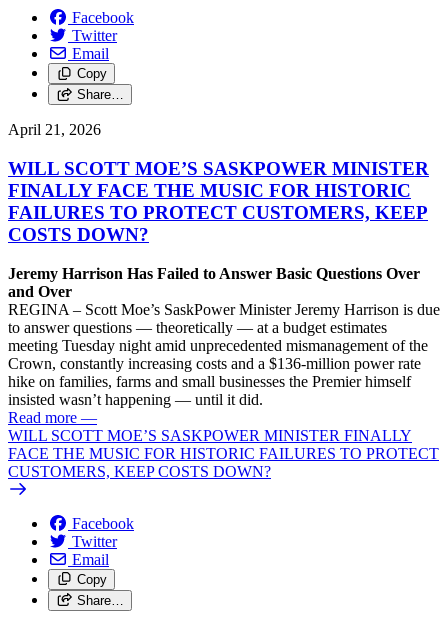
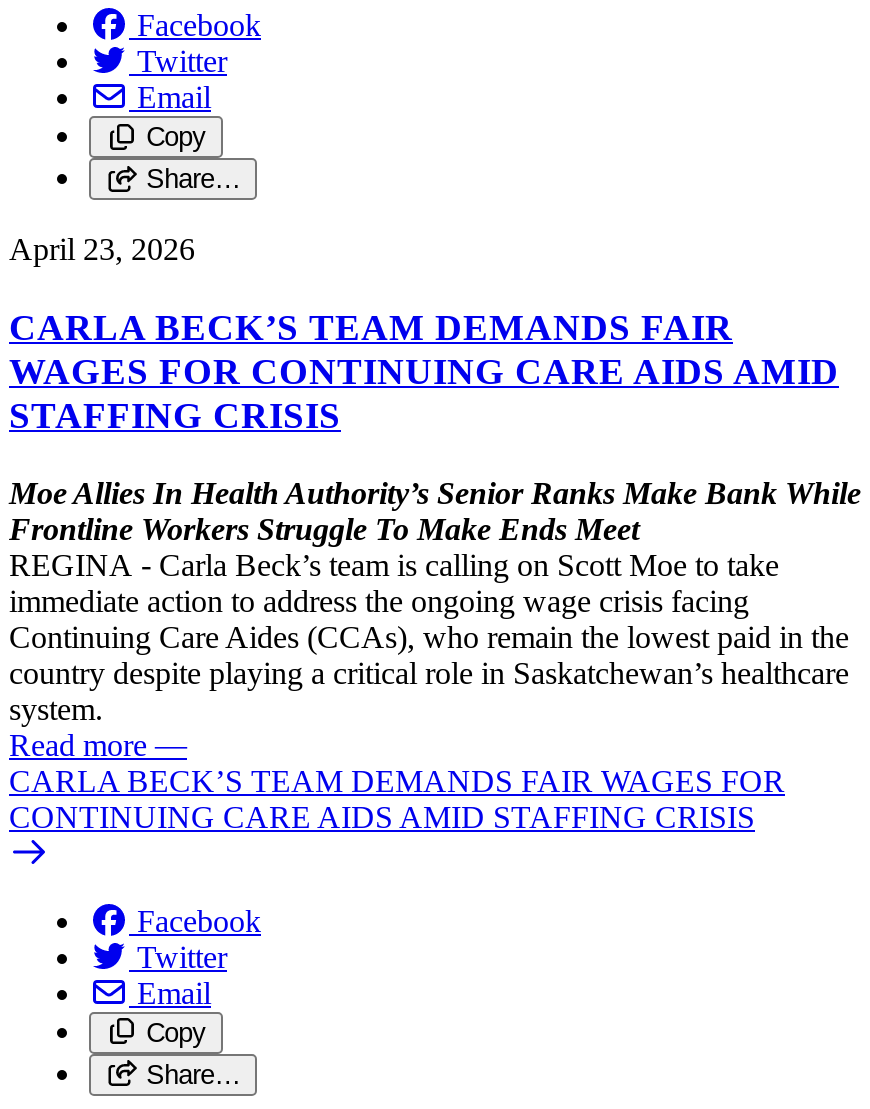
[8,121,101,138] April 21, 2026 -> [9,232,195,266] April 23, 2026
[8,158,429,245] WILL SCOTT MOE’S SASKPOWER MINISTER | FINALLY FACE THE MUSIC FOR HISTORIC | FAILURES TO PROTECT CUSTOMERS, KEEP | COSTS DOWN? -> [9,306,839,436] CARLA BECK’S TEAM DEMANDS FAIR | WAGES FOR CONTINUING CARE AIDS AMID | STAFFING CRISIS
[8,265,440,408] Jeremy Harrison Has Failed to Answer Basic Questions Over | and Over | REGINA – Scott Moe’s SaskPower Minister Jeremy Harrison is due | to answer questions — theoretically — at a budget estimates | meeting Tuesday night amid unprecedented mismanagement of the | Crown, constantly increasing costs and a $136-million power rate | hike on families, farms and small businesses the Premier himself | insisted wasn’t happening — until it did. -> [9,475,861,725] Moe Allies In Health Authority’s Senior Ranks Make Bank While | Frontline Workers Struggle To Make Ends Meet | REGINA - Carla Beck’s team is calling on Scott Moe to take | immediate action to address the ongoing wage crisis facing | Continuing Care Aides (CCAs), who remain the lowest paid in the | country despite playing a critical role in Saskatchewan’s healthcare | system.
[8,427,439,480] WILL SCOTT MOE’S SASKPOWER MINISTER FINALLY | FACE THE MUSIC FOR HISTORIC FAILURES TO PROTECT | CUSTOMERS, KEEP COSTS DOWN? -> [9,763,785,833] CARLA BECK’S TEAM DEMANDS FAIR WAGES FOR | CONTINUING CARE AIDS AMID STAFFING CRISIS

